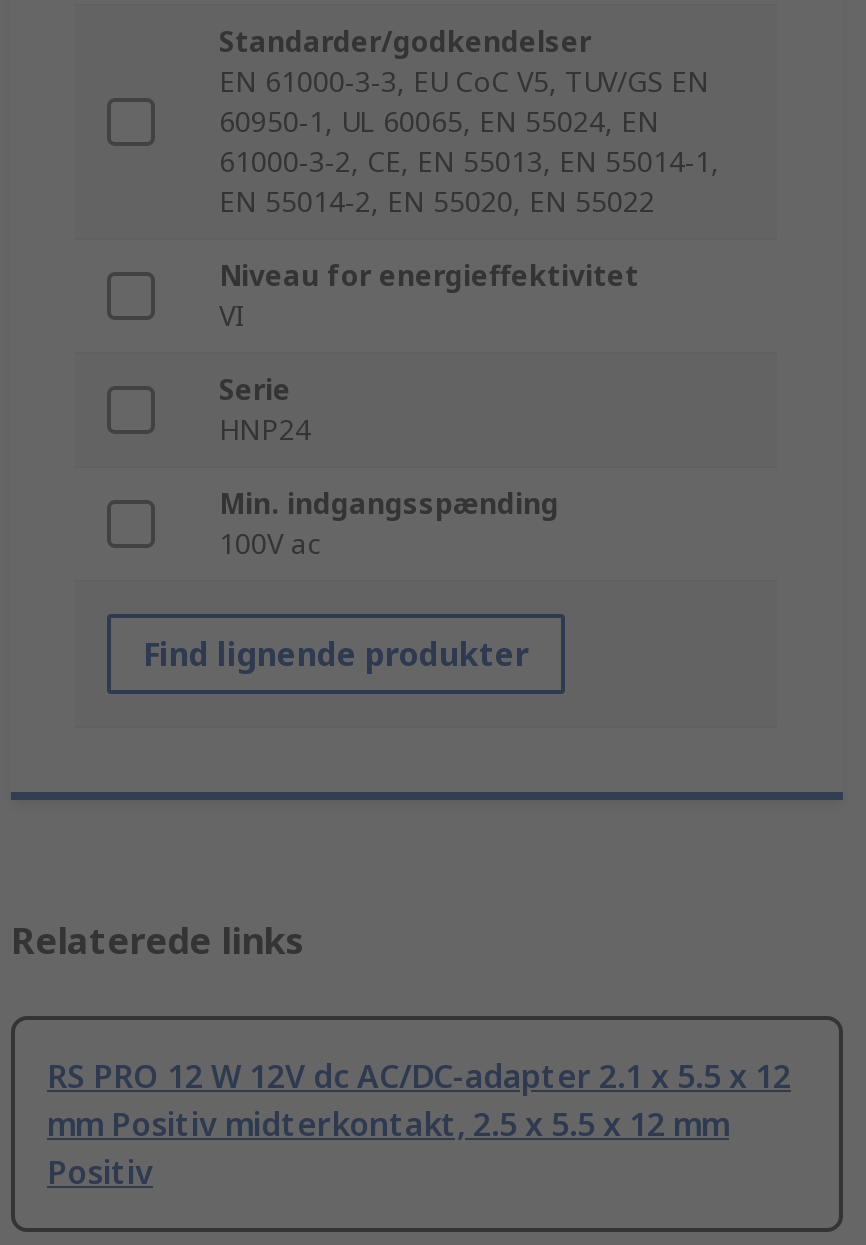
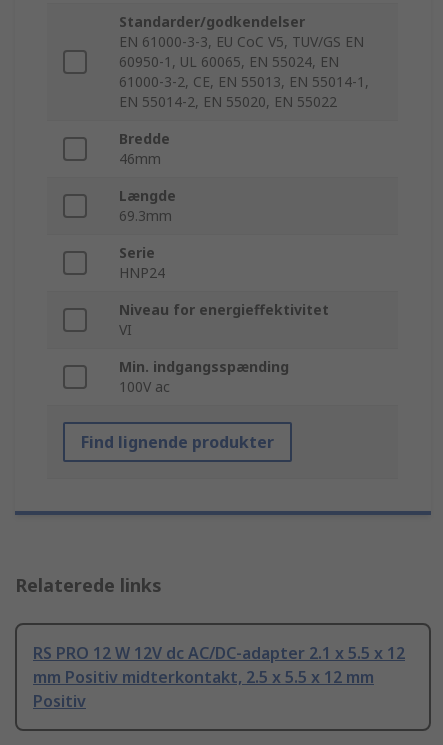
none -> [119,129,176,225] Bredde | 46mm | Længde | 69.3mm
moved [219,257,639,335] -> [119,300,329,339]: Niveau for energieffektivitet | VI

